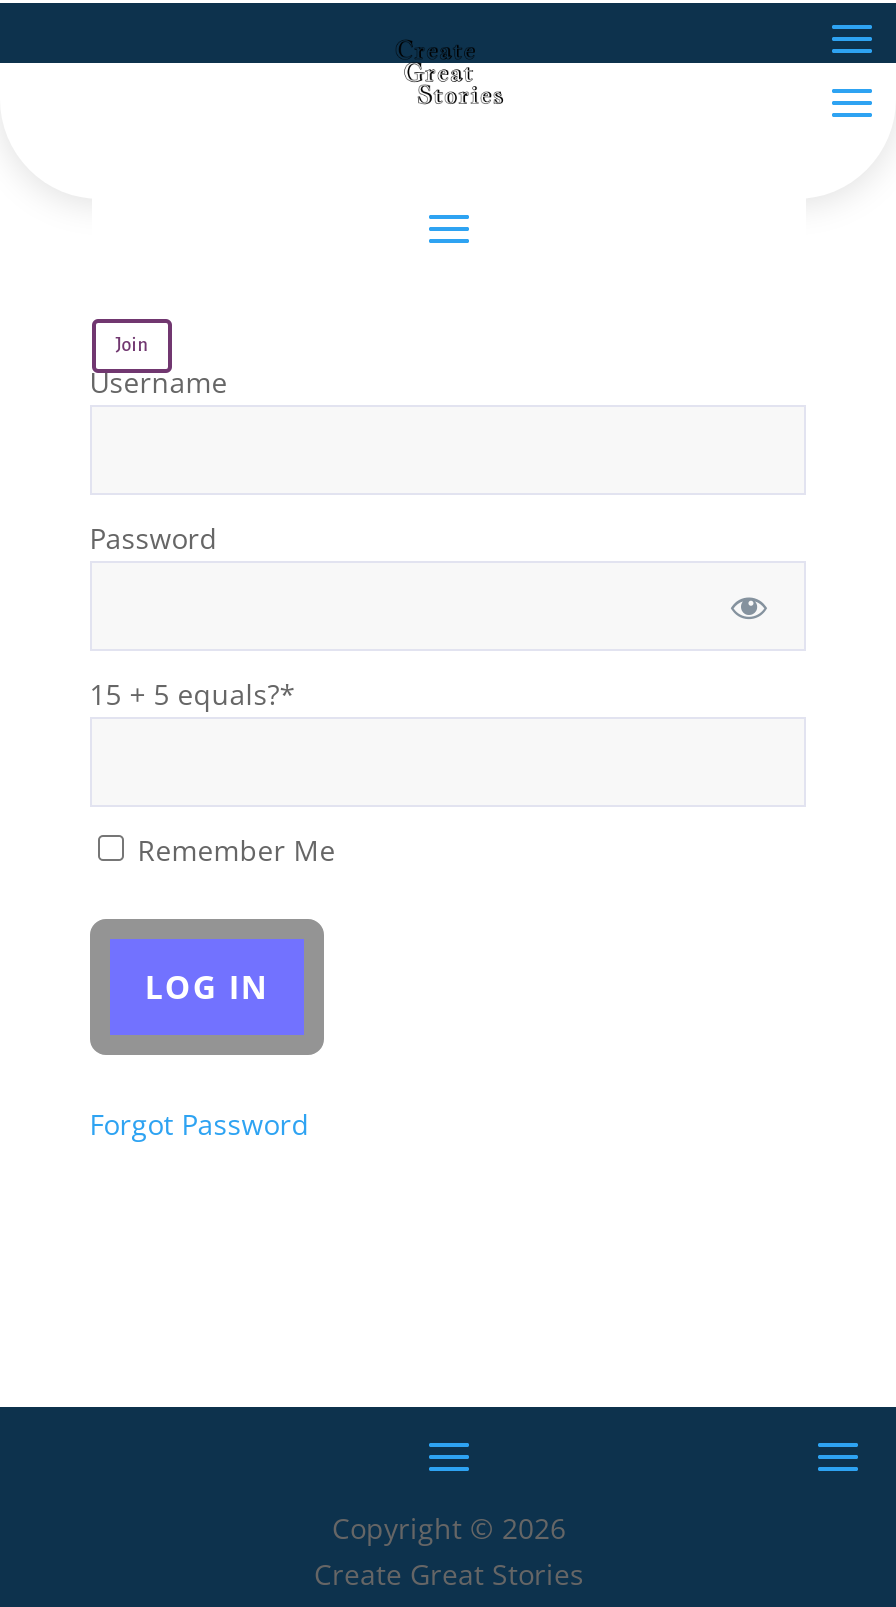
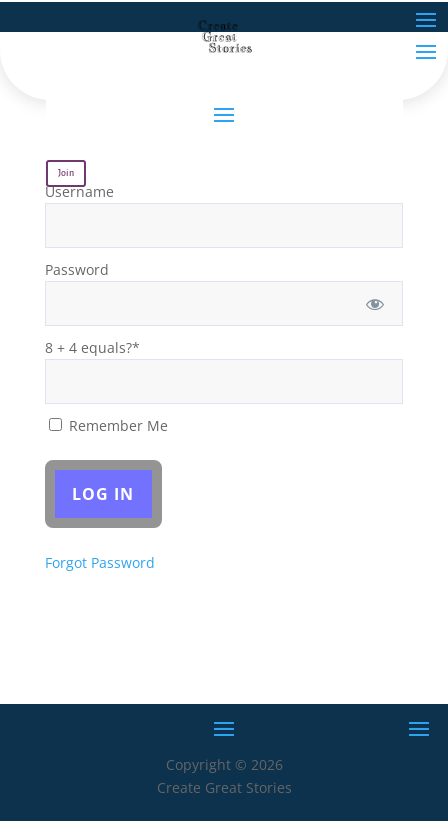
[90,675,296,713] 15 + 5 equals?* -> [45,338,140,357] 8 + 4 equals?*

